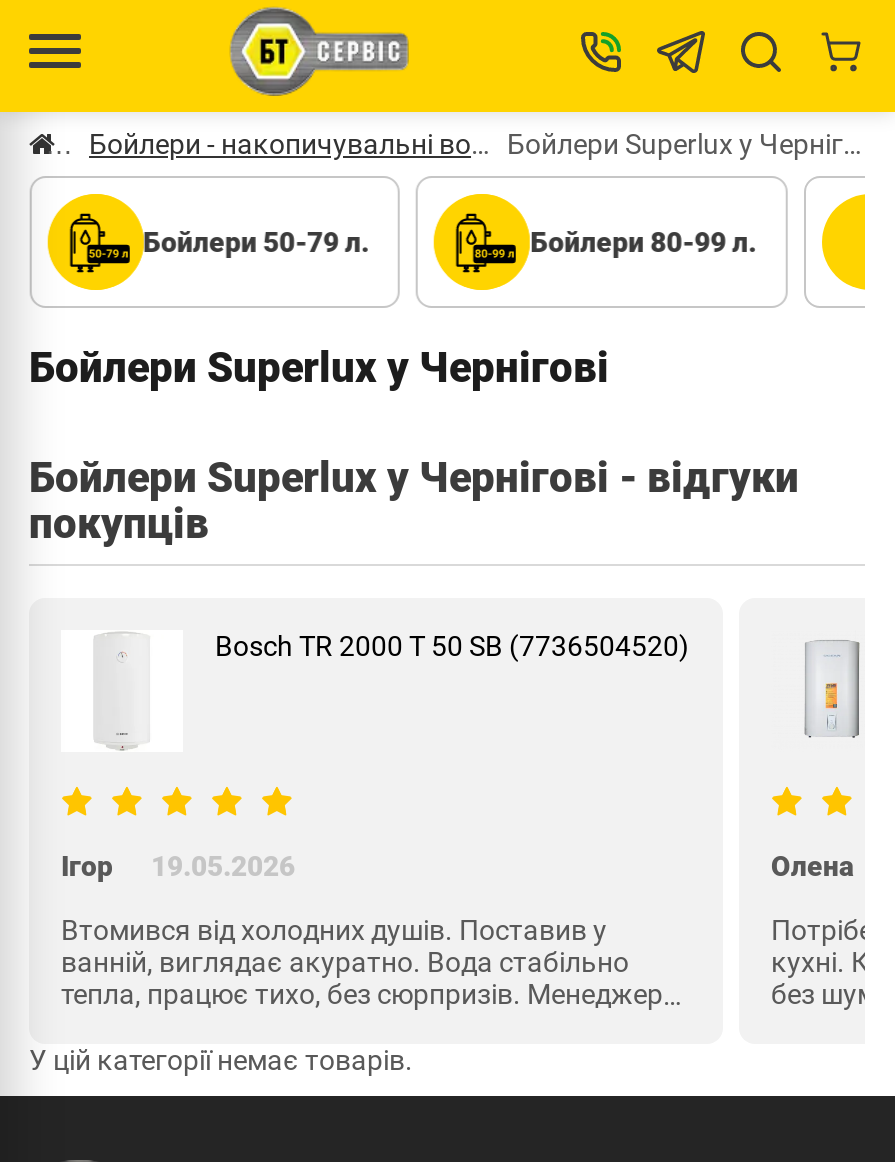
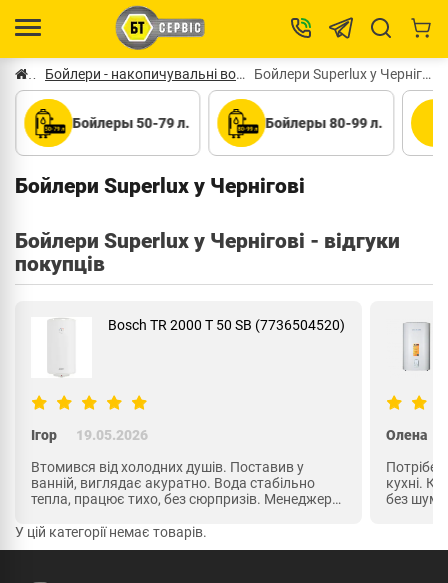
[143,225,369,257] Бойлери 50-79 л. -> [72,114,189,130] Бойлеры 50-79 л.
[530,225,756,257] Бойлери 80-99 л. -> [266,114,383,130] Бойлеры 80-99 л.

